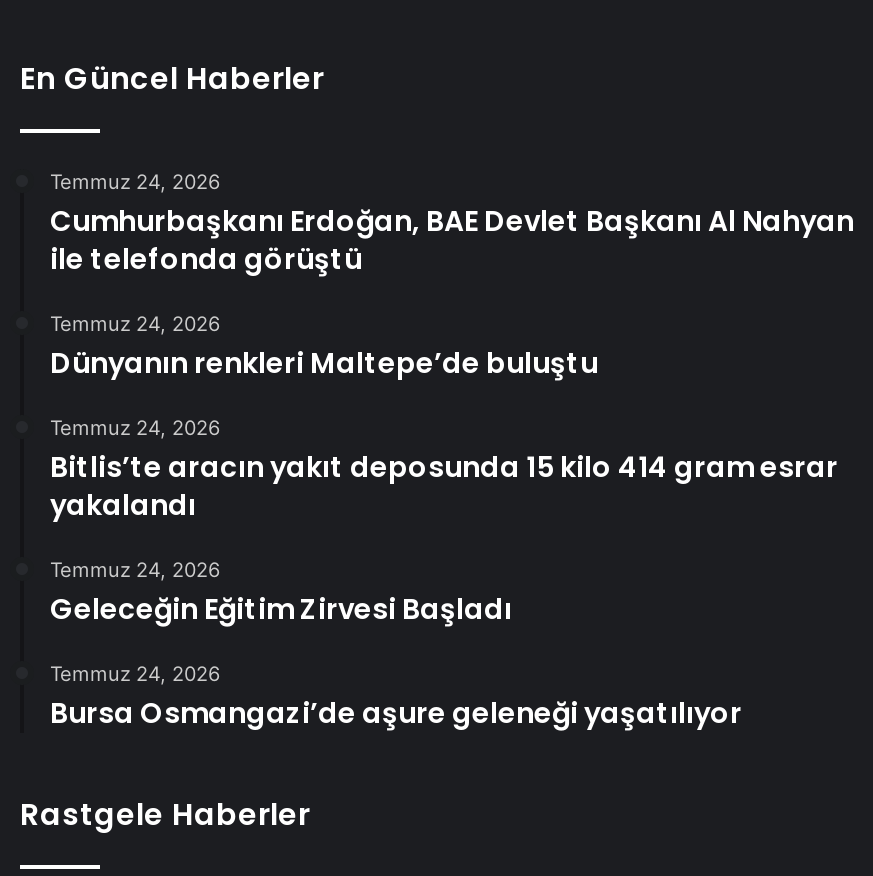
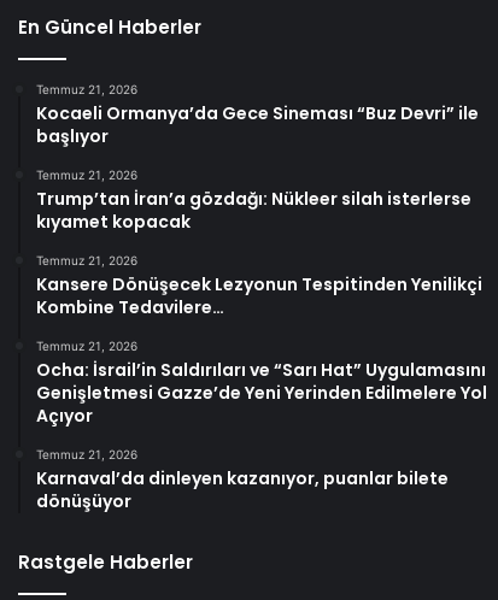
[50,169,854,279] Temmuz 24, 2026 | Cumhurbaşkanı Erdoğan, BAE Devlet Başkanı Al Nahyan | ile telefonda görüştü -> [36,82,479,148] Temmuz 21, 2026 | Kocaeli Ormanya’da Gece Sineması “Buz Devri” ile | başlıyor
[50,311,598,383] Temmuz 24, 2026 | Dünyanın renkleri Maltepe’de buluştu -> [36,168,471,234] Temmuz 21, 2026 | Trump’tan İran’a gözdağı: Nükleer silah isterlerse | kıyamet kopacak
[50,415,838,525] Temmuz 24, 2026 | Bitlis’te aracın yakıt deposunda 15 kilo 414 gram esrar | yakalandı -> [36,253,482,319] Temmuz 21, 2026 | Kansere Dönüşecek Lezyonun Tespitinden Yenilikçi | Kombine Tedavilere…
[50,557,512,629] Temmuz 24, 2026 | Geleceğin Eğitim Zirvesi Başladı -> [36,339,487,428] Temmuz 21, 2026 | Ocha: İsrail’in Saldırıları ve “Sarı Hat” Uygulamasını | Genişletmesi Gazze’de Yeni Yerinden Edilmelere Yol | Açıyor
[50,661,742,733] Temmuz 24, 2026 | Bursa Osmangazi’de aşure geleneği yaşatılıyor -> [36,447,449,513] Temmuz 21, 2026 | Karnaval’da dinleyen kazanıyor, puanlar bilete | dönüşüyor

